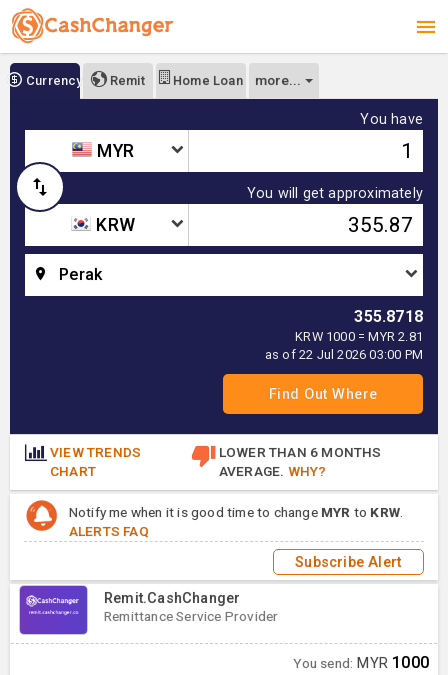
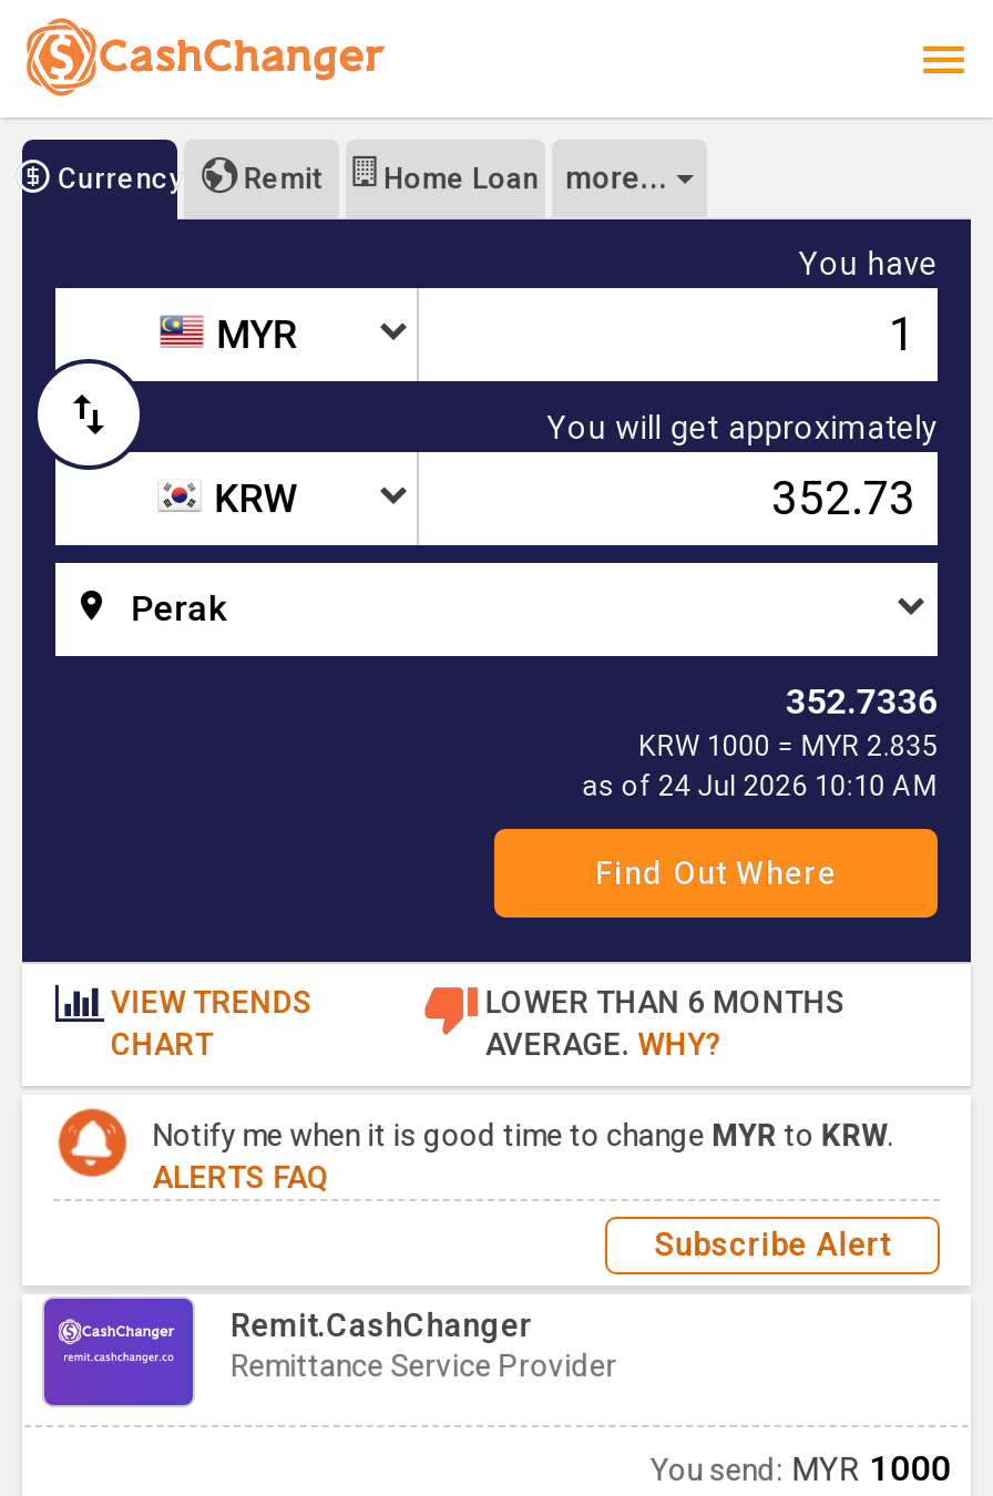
[354,307,423,326] 355.8718 -> [786,680,938,723] 352.7336
[295,329,423,344] KRW 1000 = MYR 2.81 -> [638,729,938,762] KRW 1000 = MYR 2.835
[265,347,423,362] as of 22 Jul 2026 03:00 PM -> [583,769,938,802] as of 24 Jul 2026 10:10 AM

